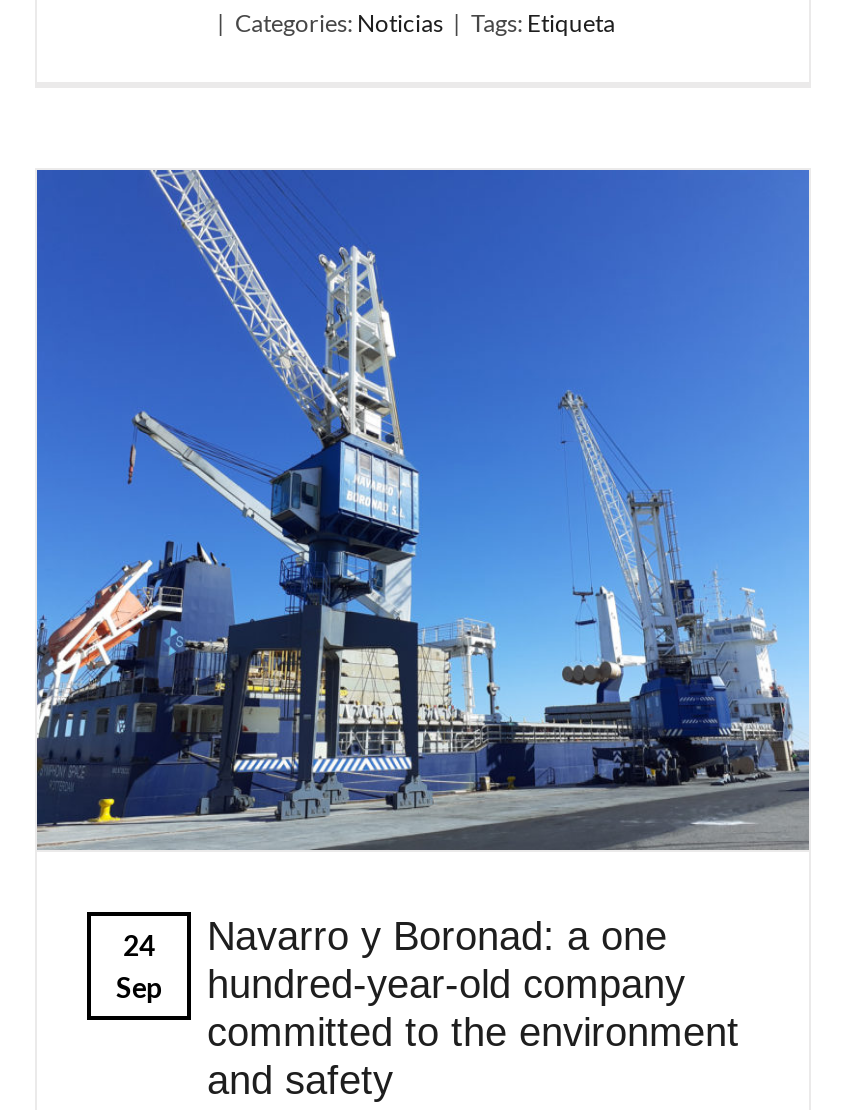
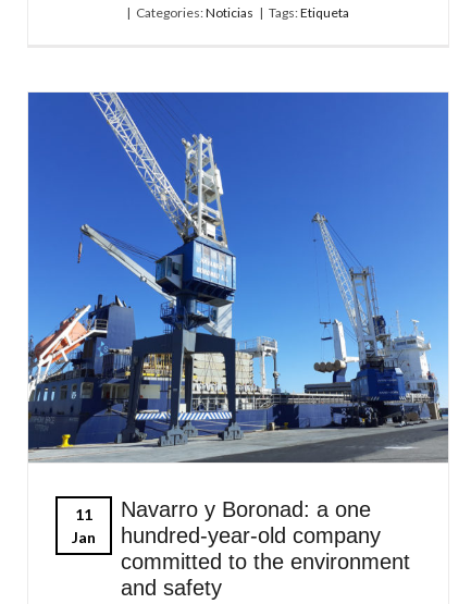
[116,928,162,1004] 24 | Sep -> [72,505,96,546] 11 | Jan

